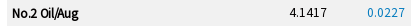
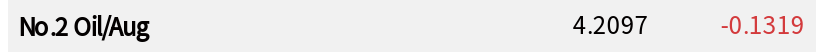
[289,3,327,20] 4.1417 -> [573,6,649,40] 4.2097
[367,3,405,20] 0.0227 -> [721,6,805,40] -0.1319

